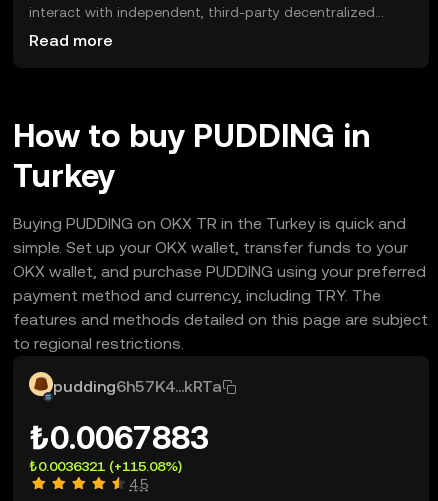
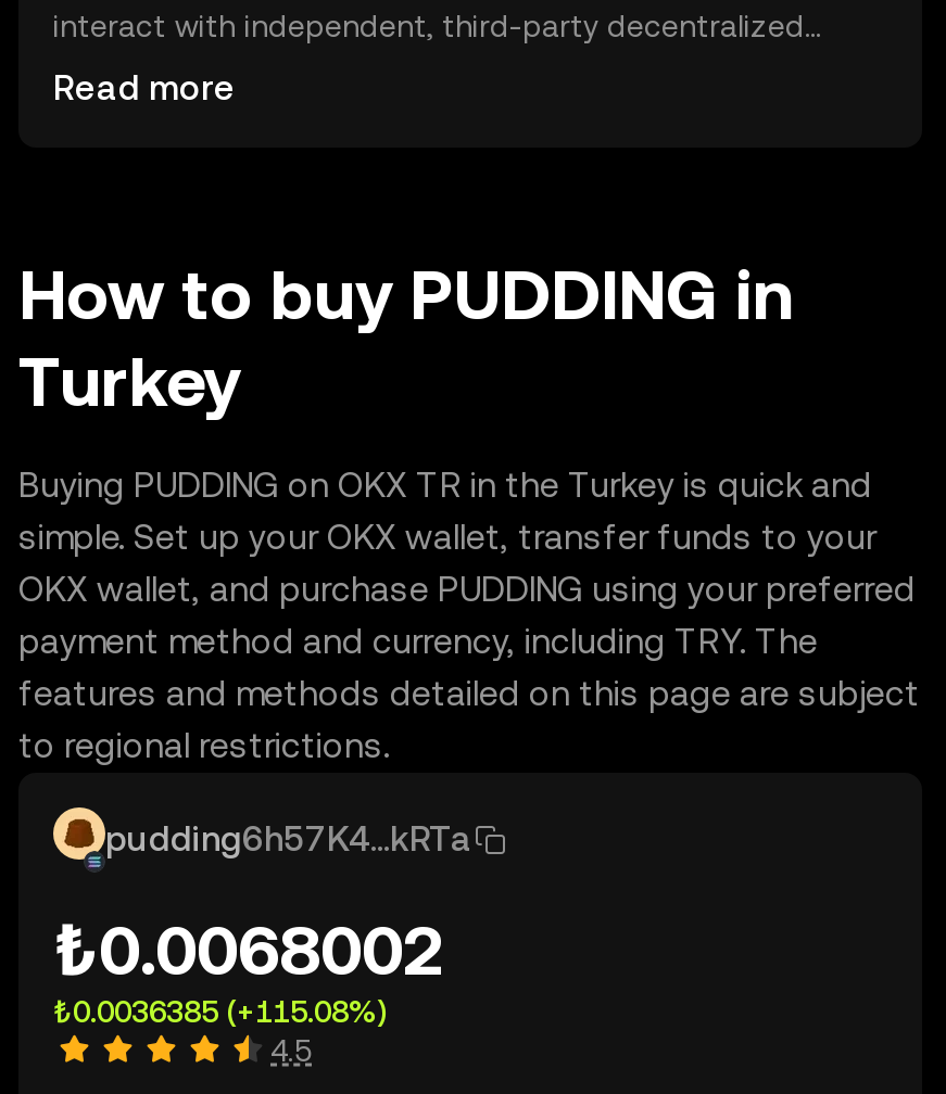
[29,419,209,456] ₺0.0067883 -> [53,909,444,990] ₺0.0068002
[29,458,182,474] ₺0.0036321 (+115.08%) -> [53,994,386,1029] ₺0.0036385 (+115.08%)

